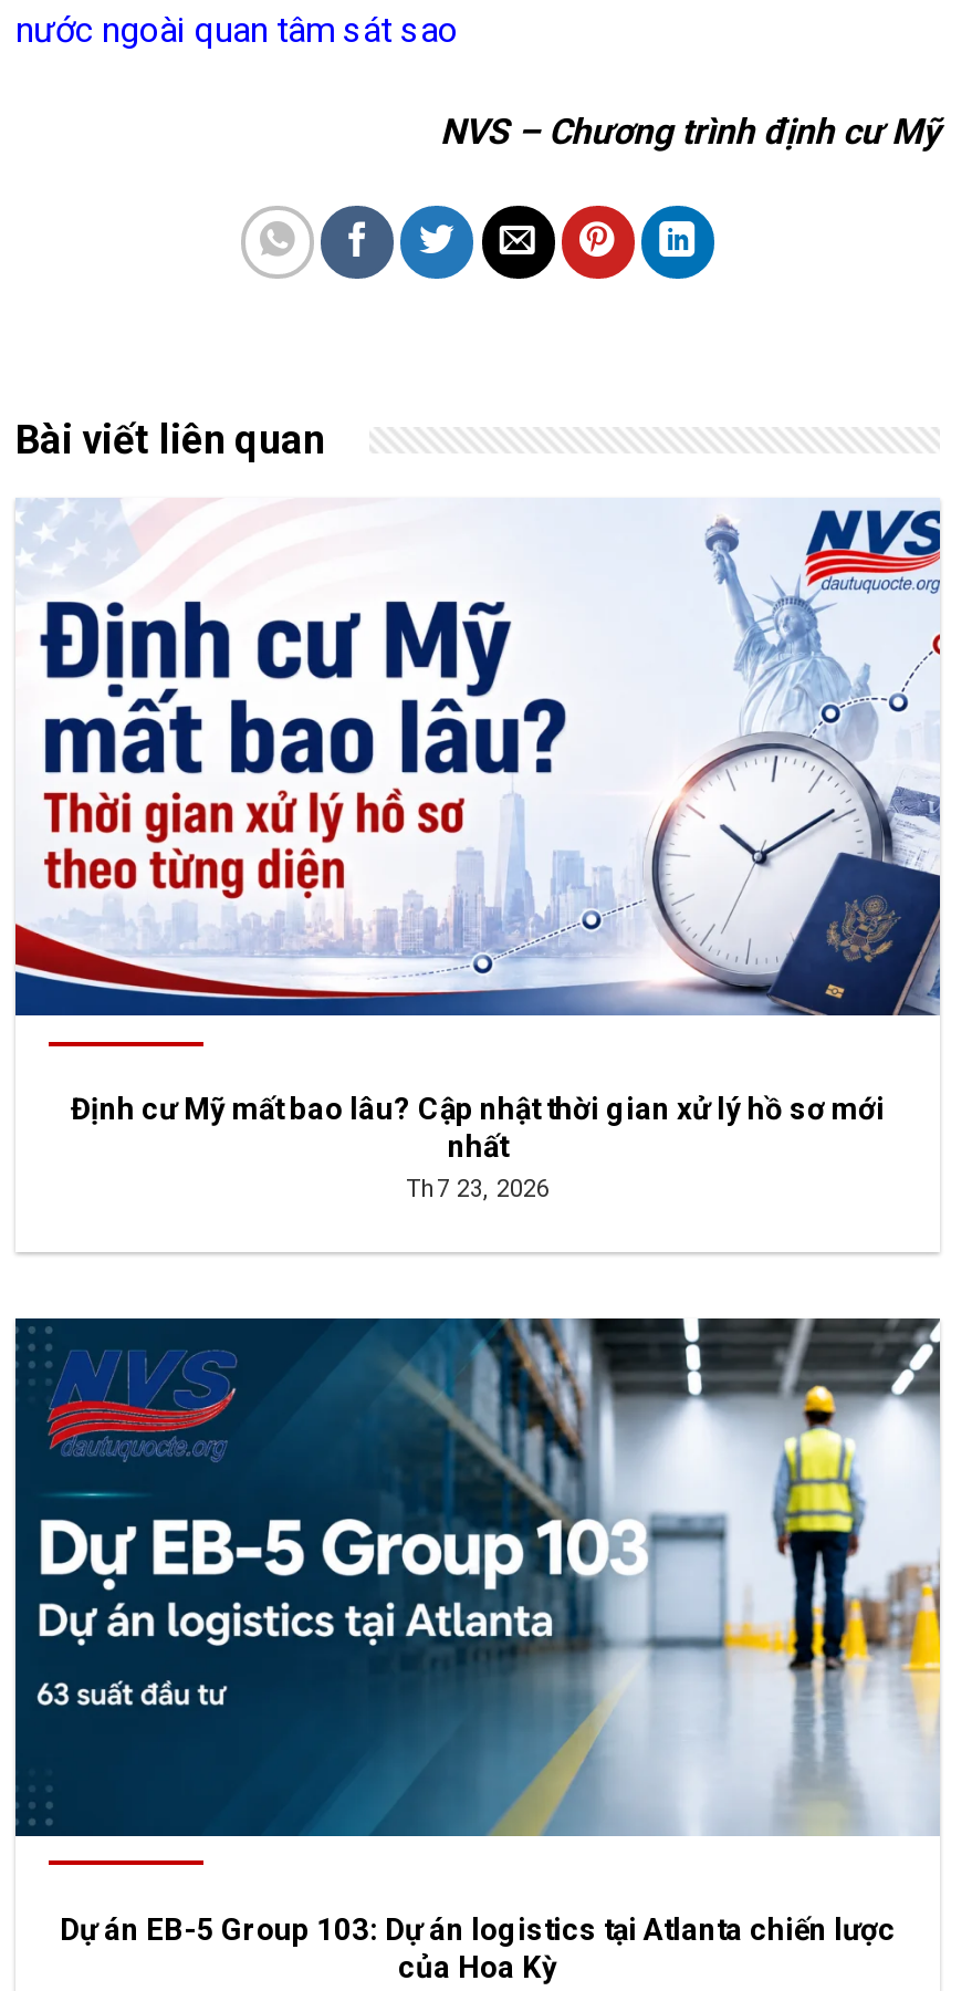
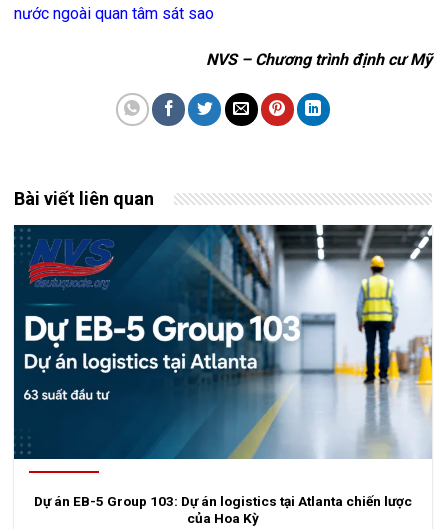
[13,498,942,1202] [image] | Định cư Mỹ mất bao lâu? Cập nhật thời gian xử lý hồ sơ mới | nhất | Th7 23, 2026 -> none

